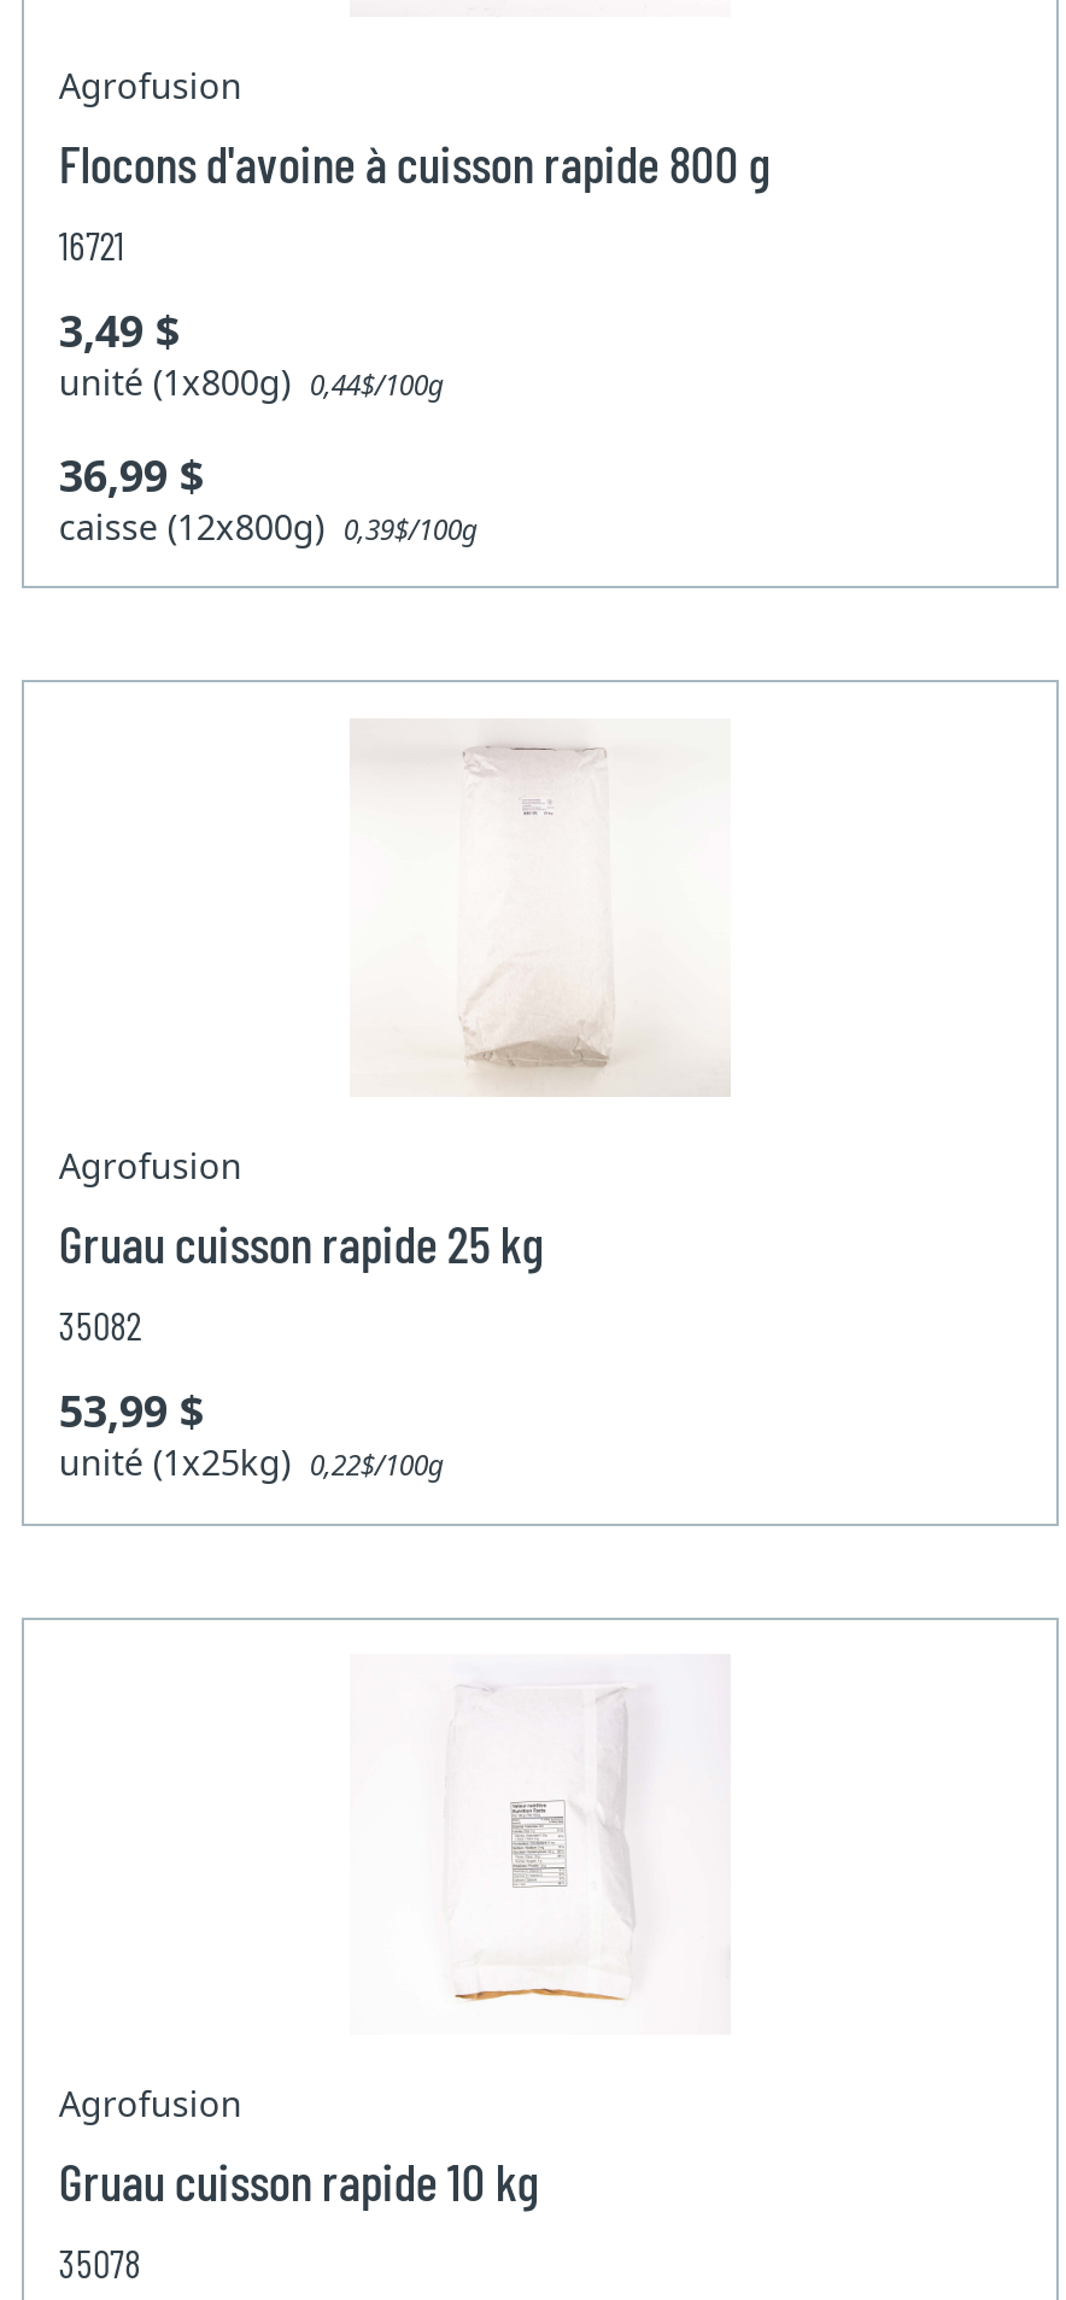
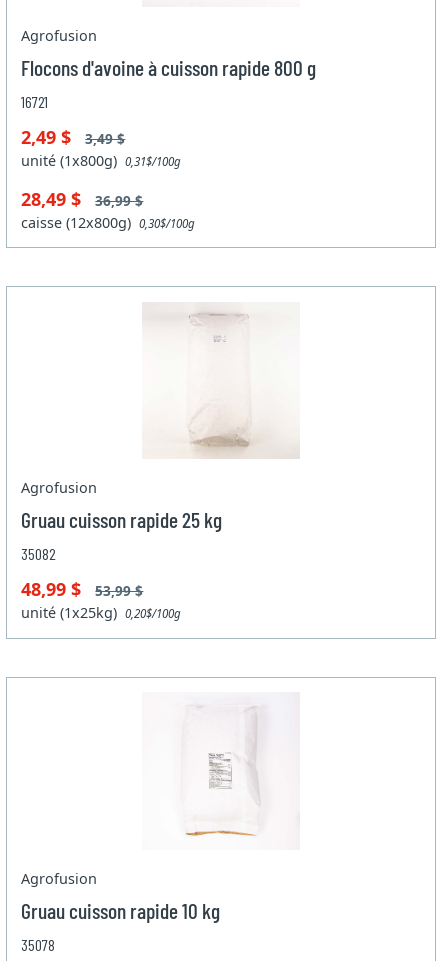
[59,301,445,405] 3,49 $ | unité (1x800g) 0,44$/100g -> [21,125,181,170] 2,49 $ 3,49 $ | unité (1x800g) 0,31$/100g
[59,446,478,550] 36,99 $ | caisse (12x800g) 0,39$/100g -> [21,187,195,232] 28,49 $ 36,99 $ | caisse (12x800g) 0,30$/100g
[59,1382,445,1486] 53,99 $ | unité (1x25kg) 0,22$/100g -> [21,577,181,622] 48,99 $ 53,99 $ | unité (1x25kg) 0,20$/100g

